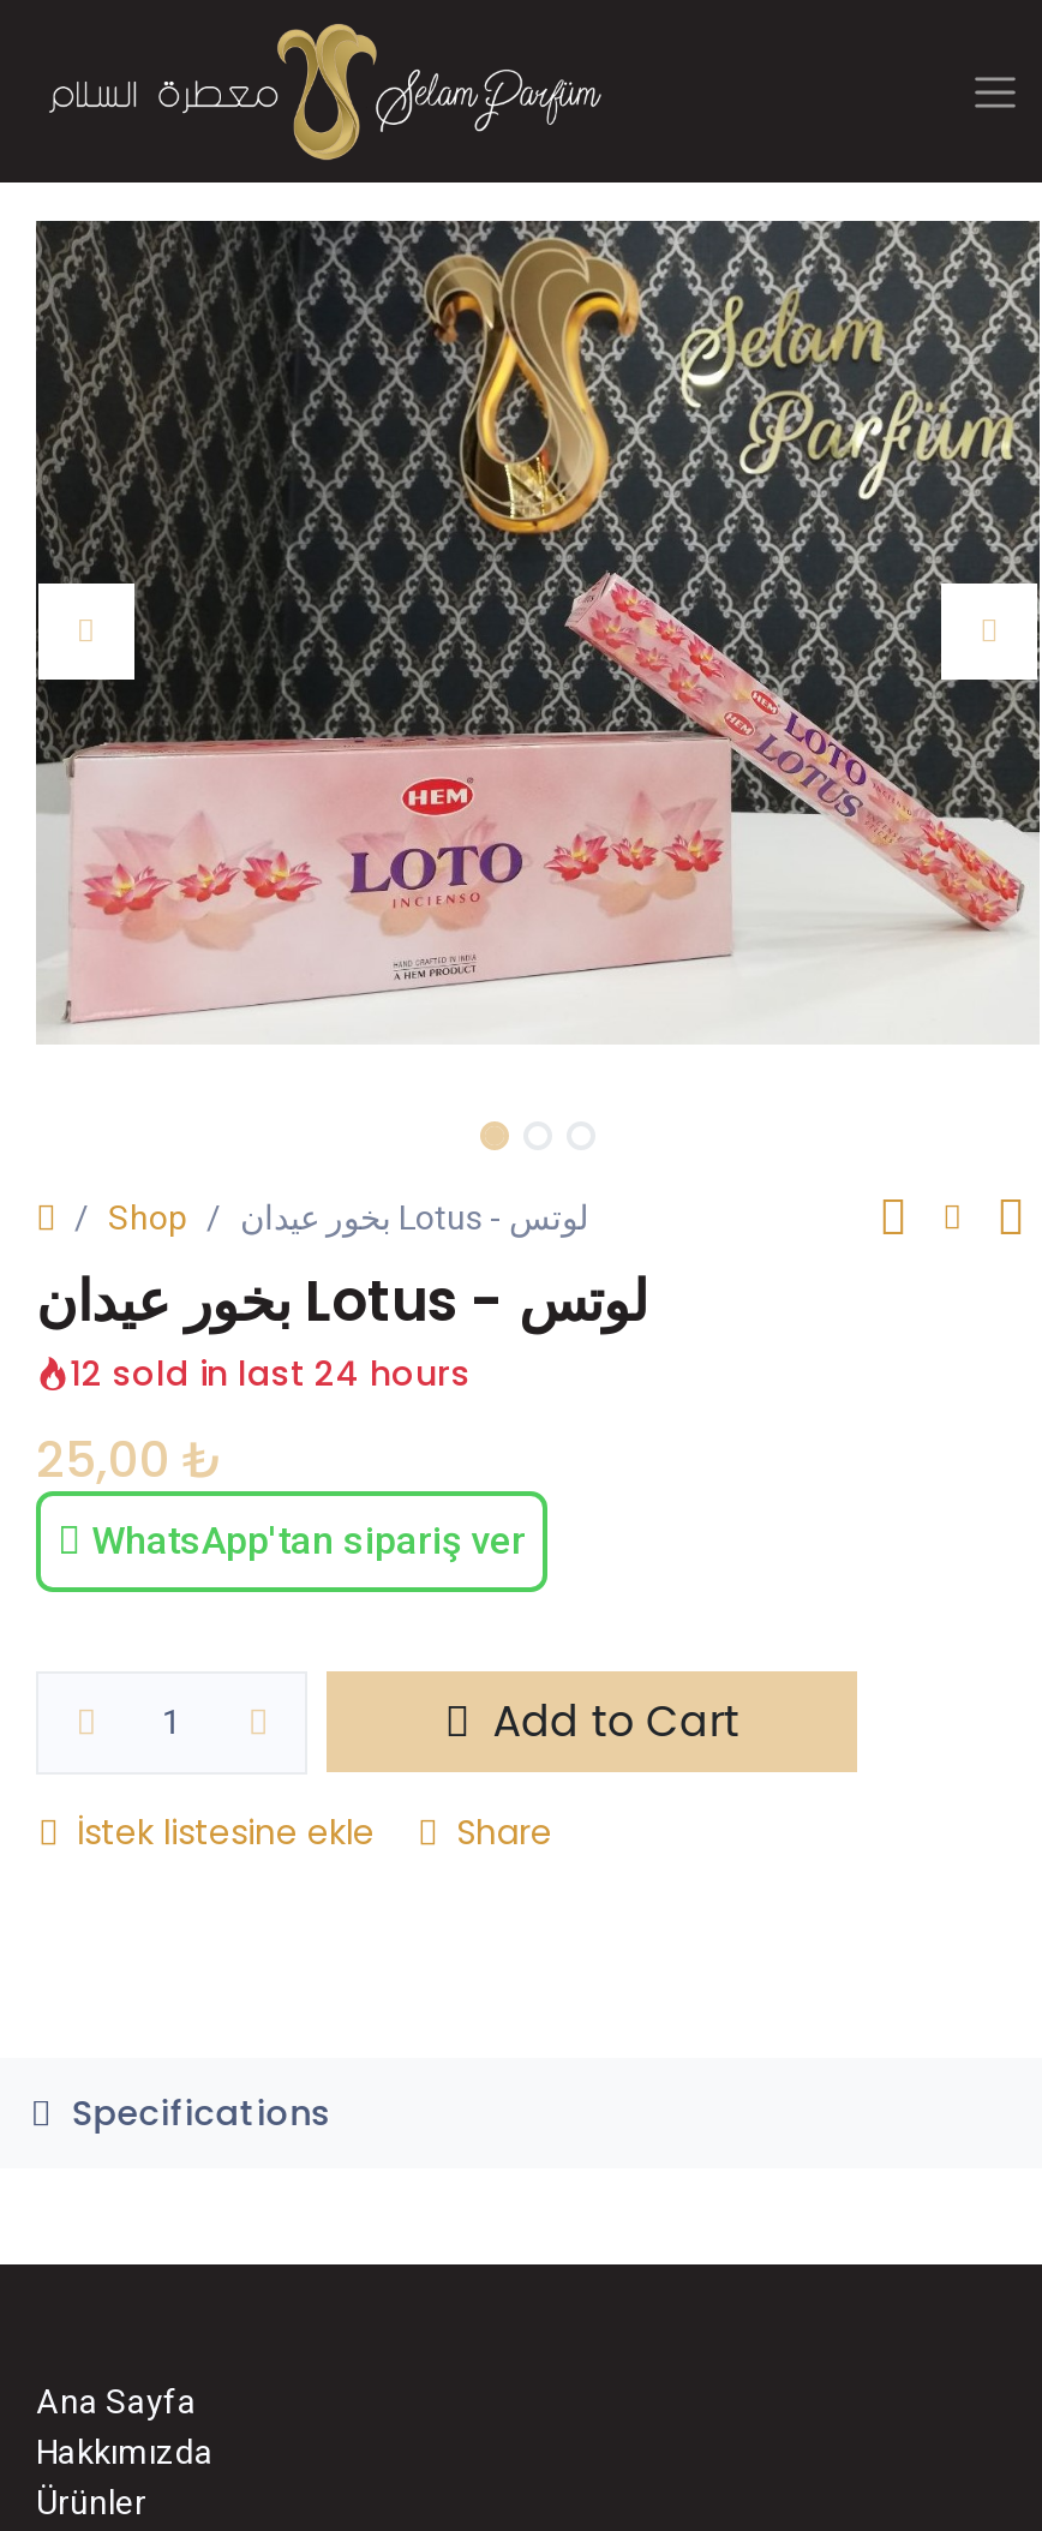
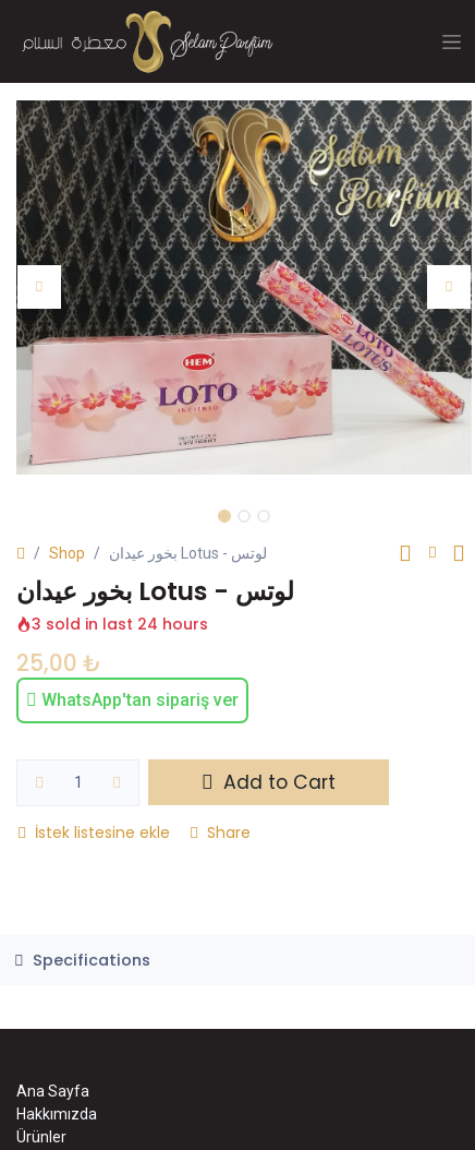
[70,1349,471,1397] 12 sold in last 24 hours -> [32,613,208,635] 3 sold in last 24 hours

